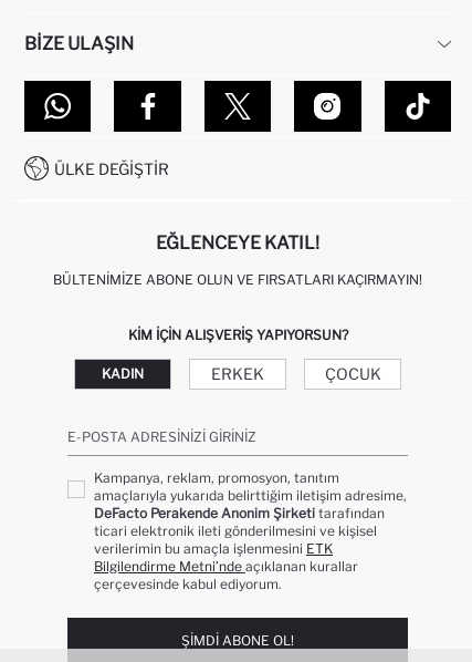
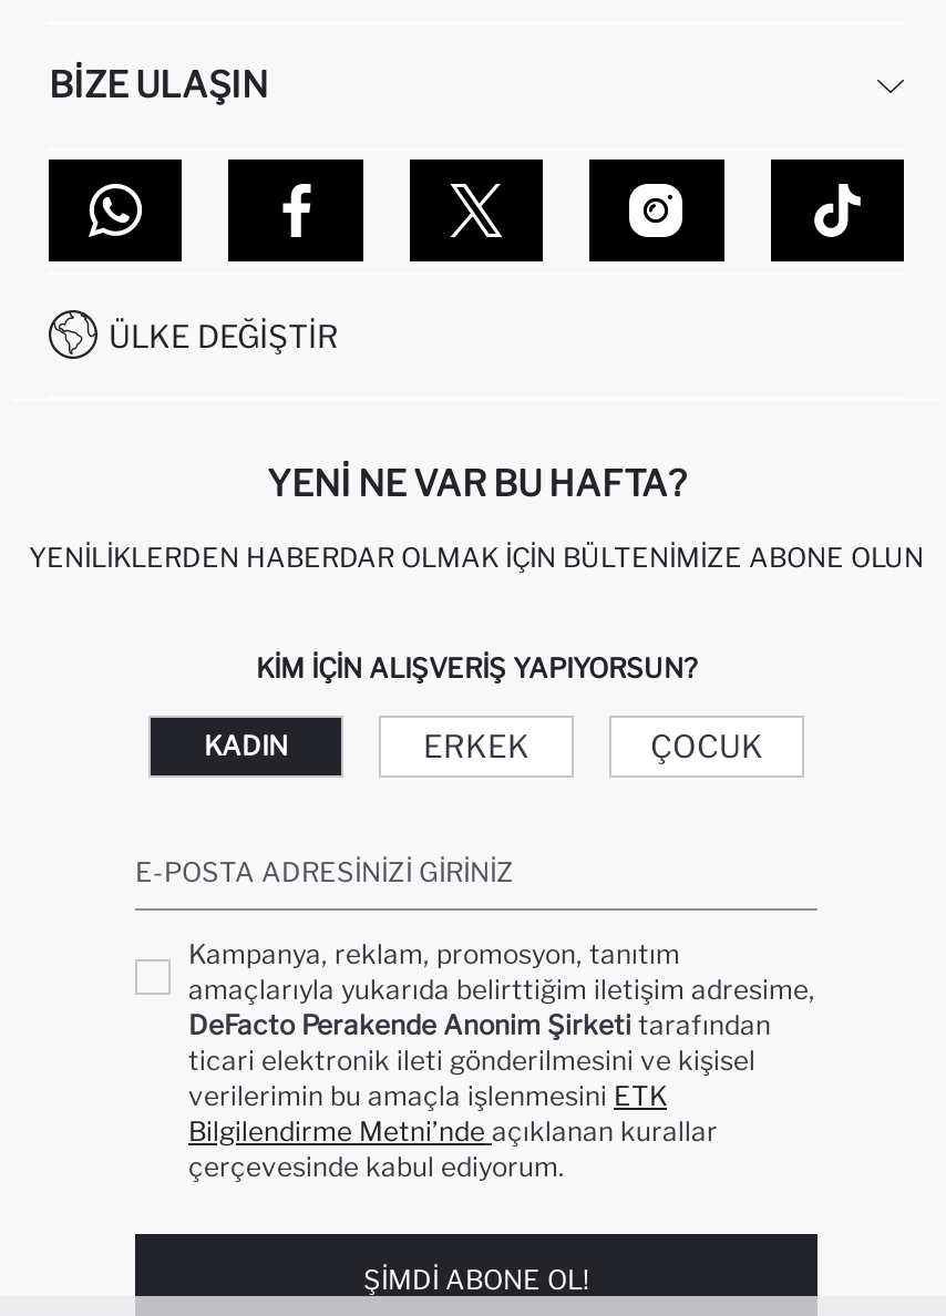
[156,232,319,253] EĞLENCEYE KATIL! -> [267,463,686,505] YENI NE VAR BU HAFTA?
[53,271,422,288] BÜLTENIMIZE ABONE OLUN VE FIRSATLARI KAÇIRMAYIN! -> [29,540,924,573] YENILIKLERDEN HABERDAR OLMAK İÇIN BÜLTENIMIZE ABONE OLUN

